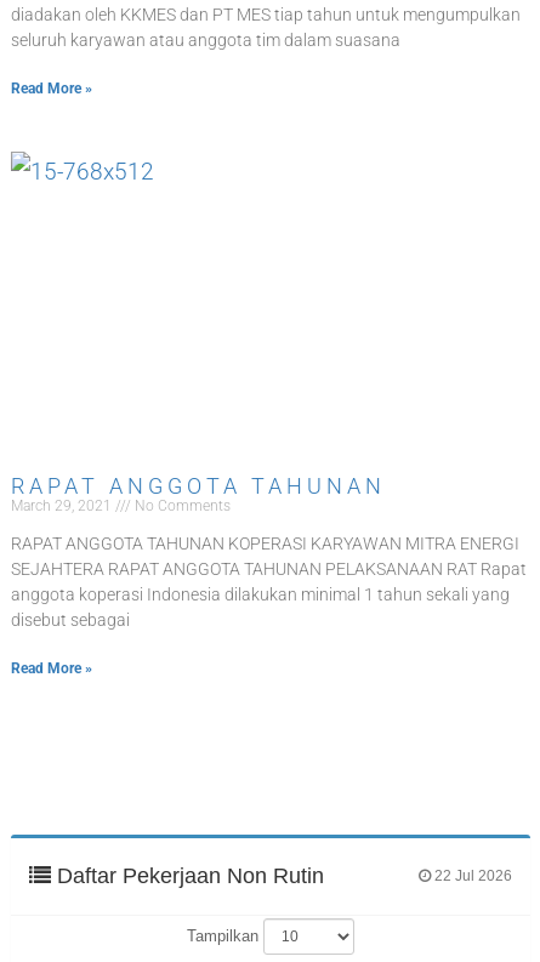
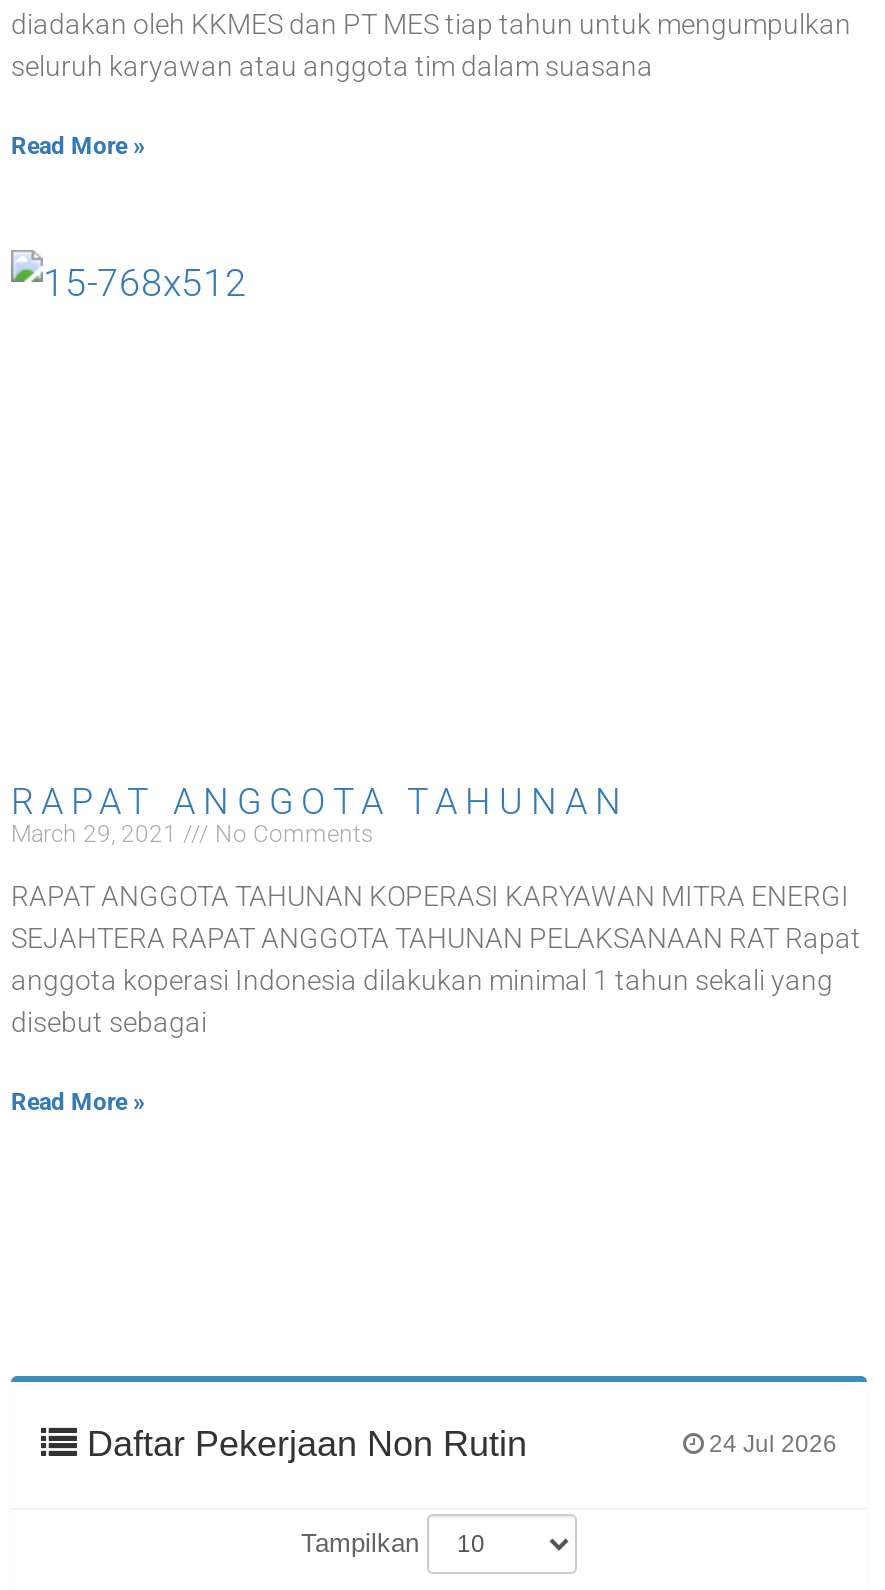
[431,867,512,884] 22 Jul 2026 -> [703,1430,837,1458] 24 Jul 2026

